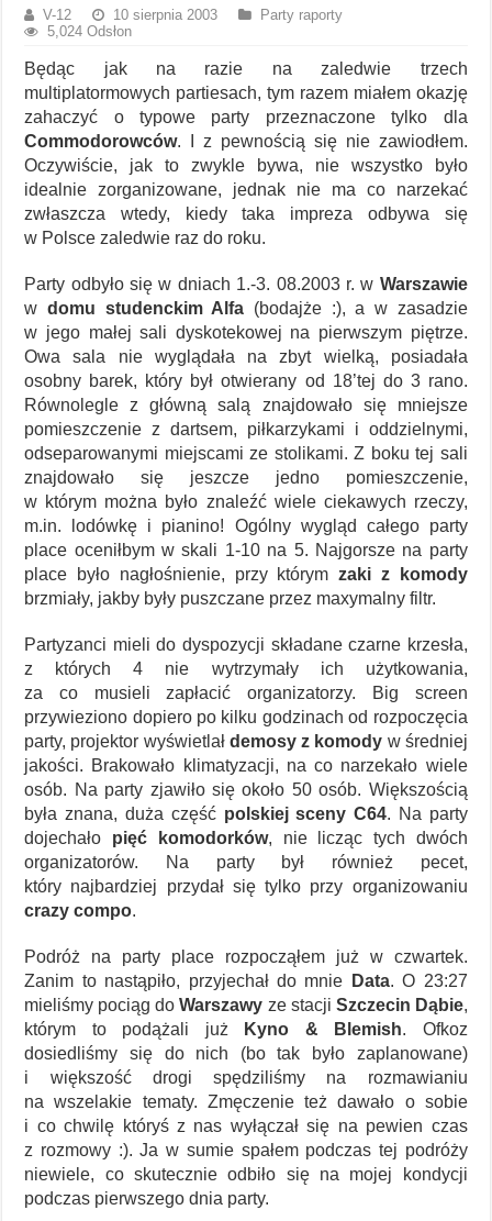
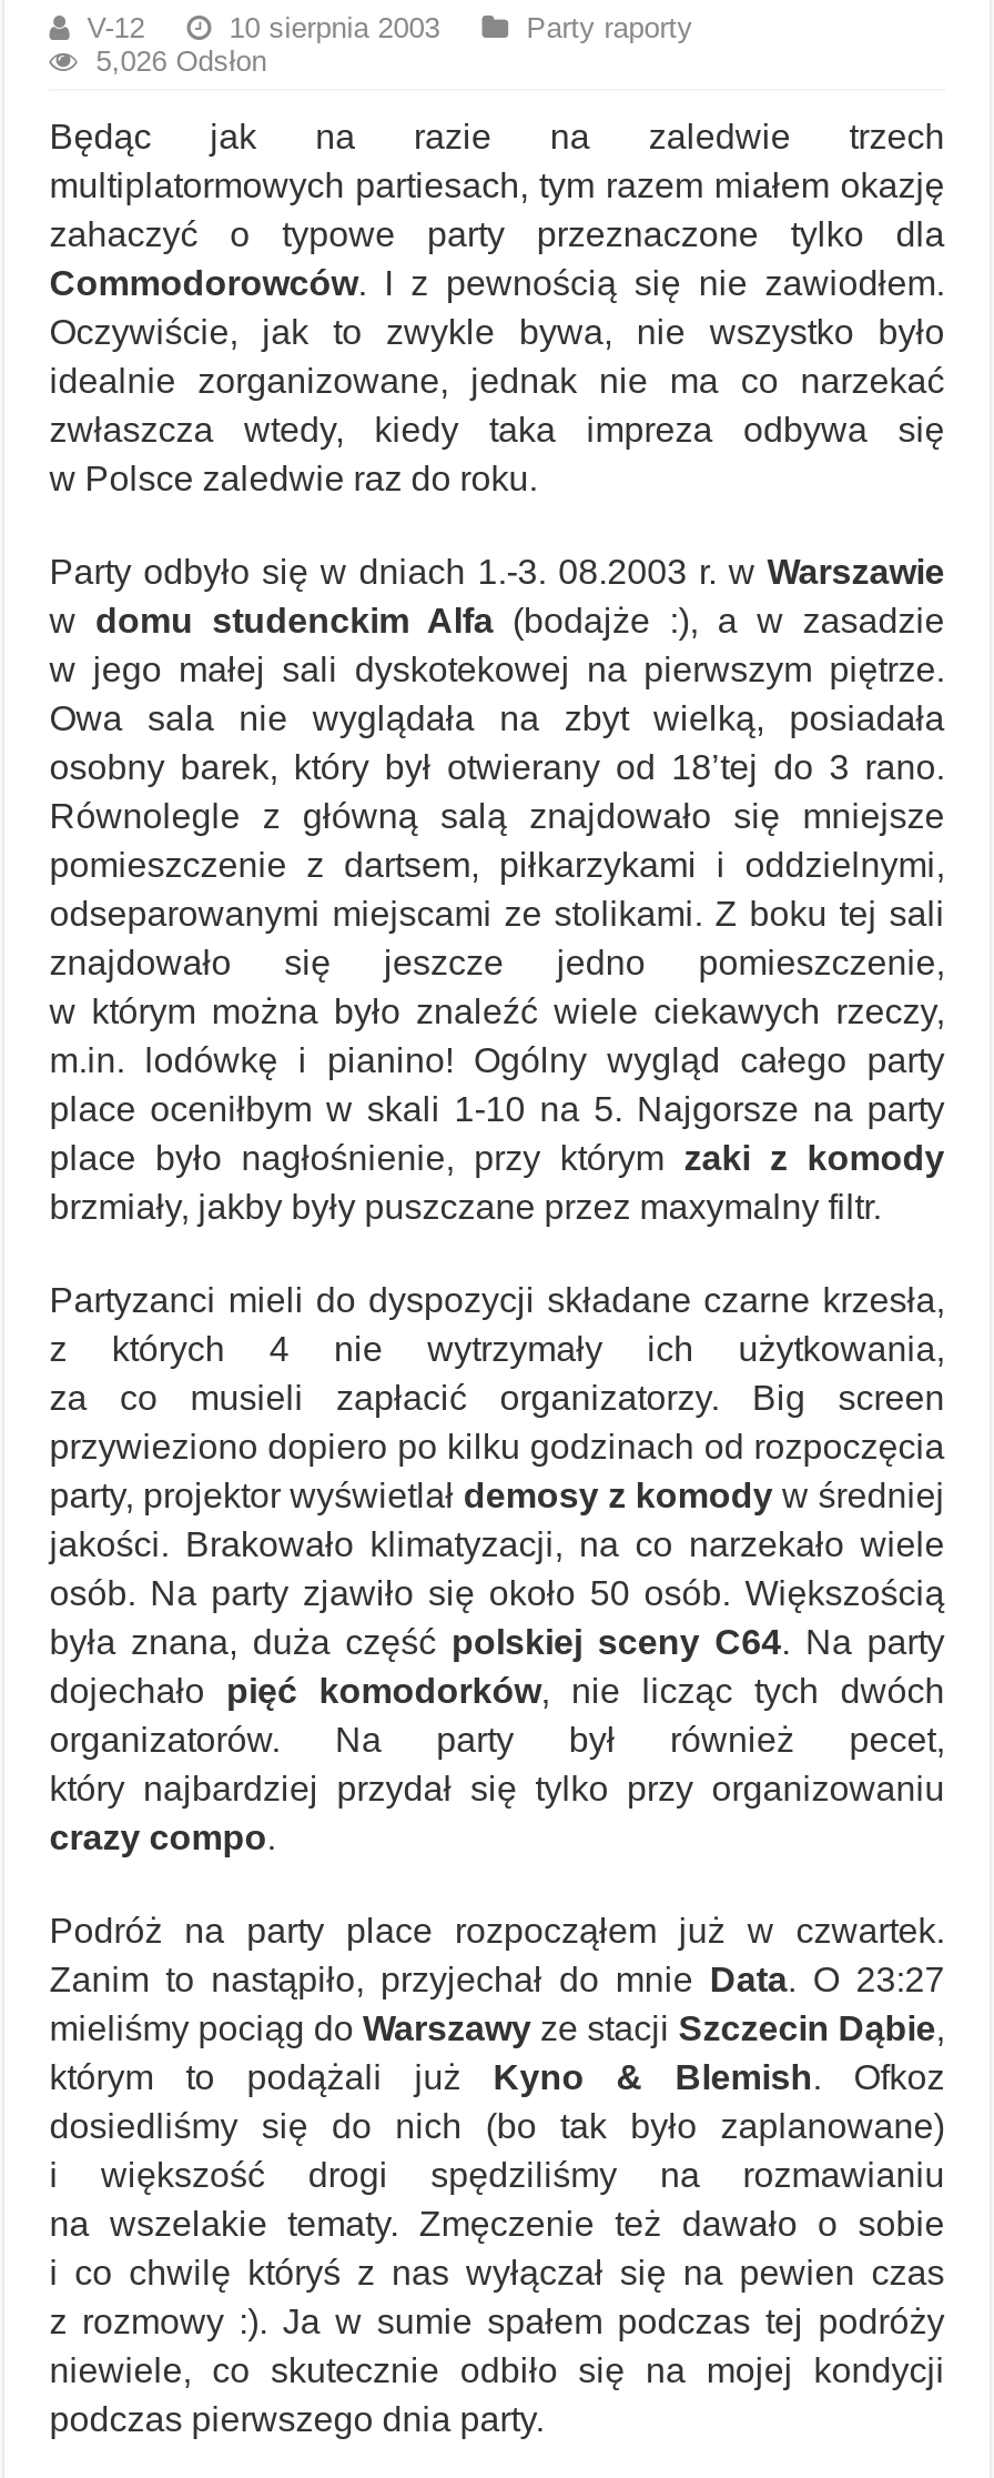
[47,23,132,39] 5,024 Odsłon -> [96,44,267,77] 5,026 Odsłon

